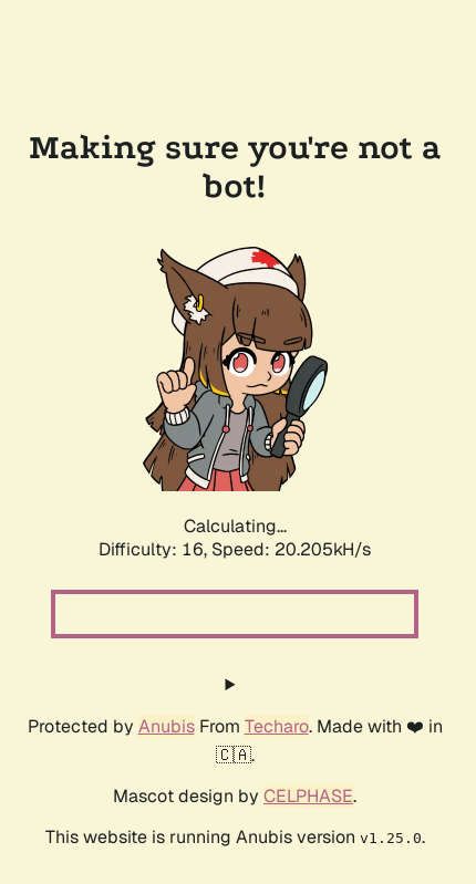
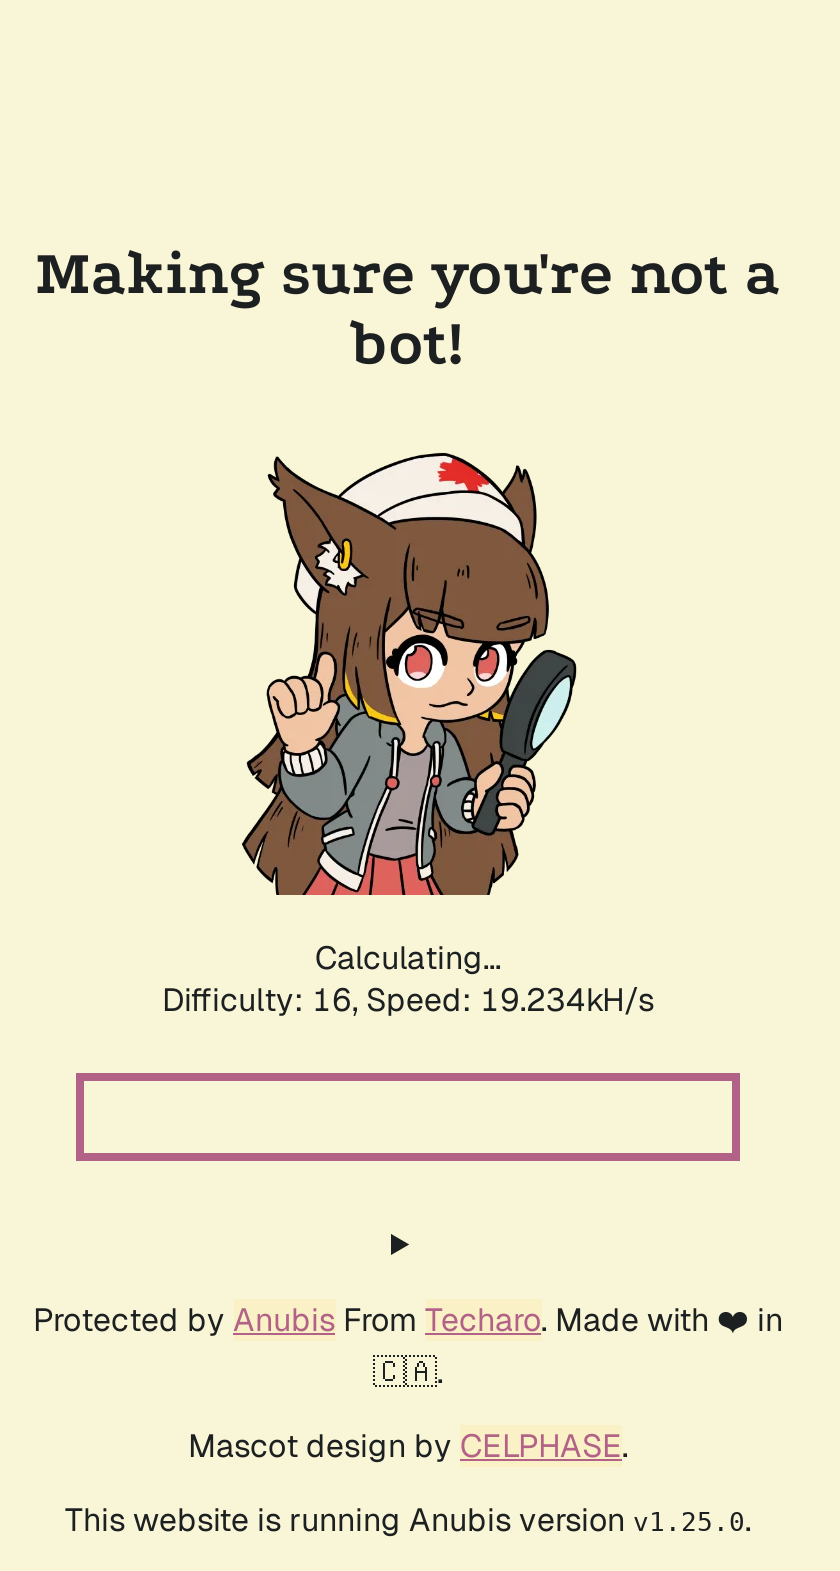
[99,538,371,561] Difficulty: 16, Speed: 20.205kH/s -> [162,979,654,1021] Difficulty: 16, Speed: 19.234kH/s

